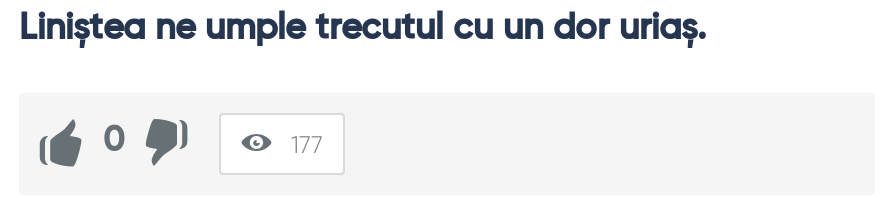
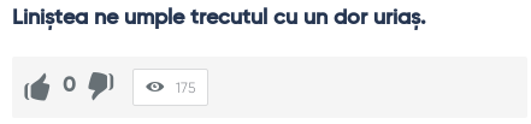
[291,131,323,159] 177 -> [176,79,195,96] 175

